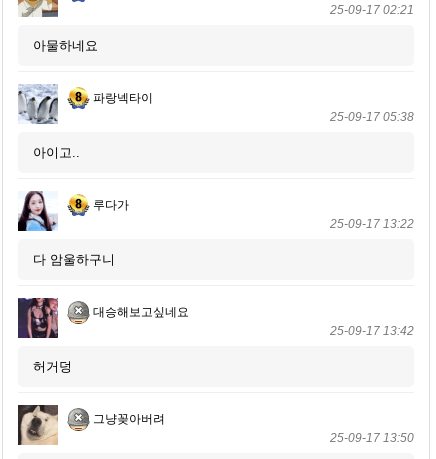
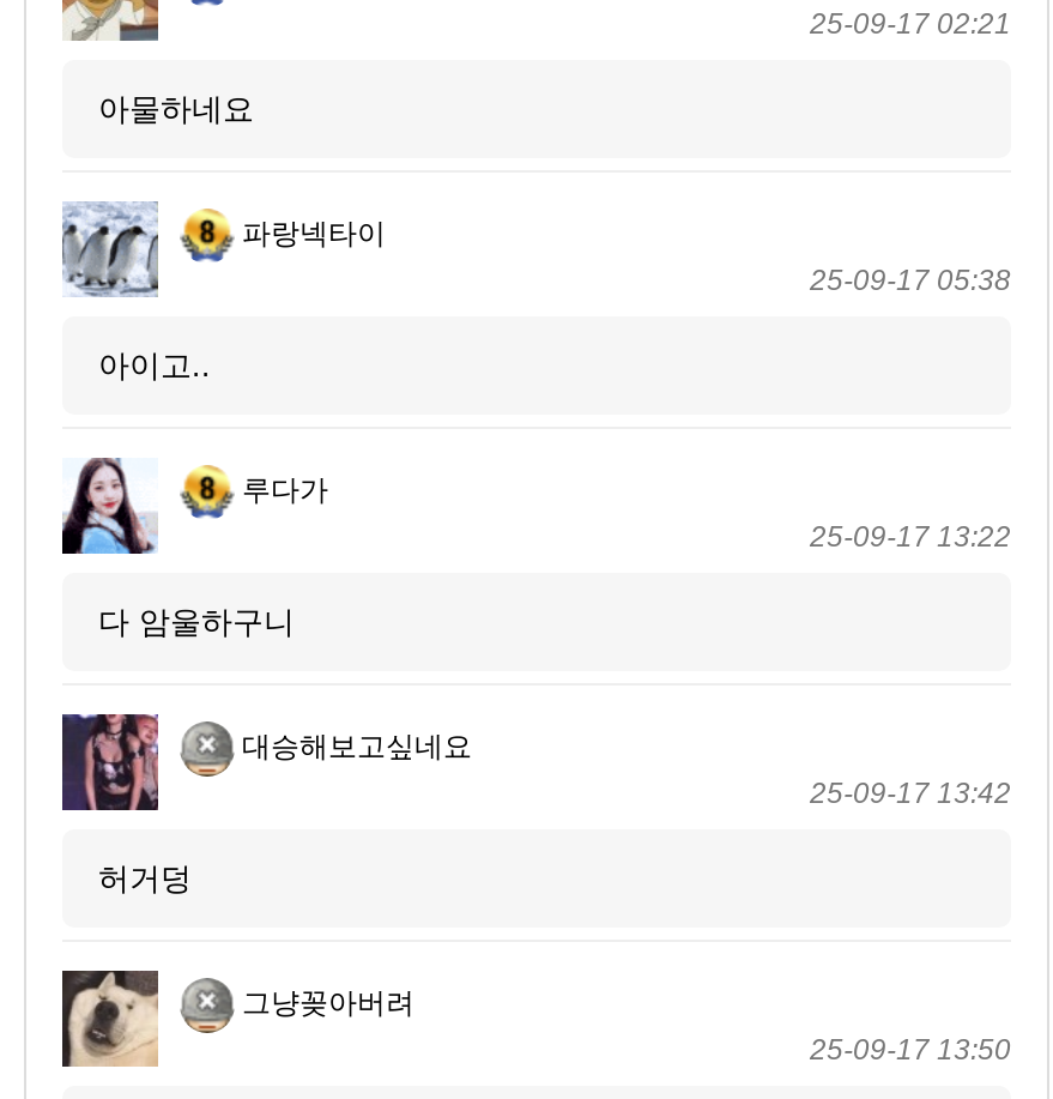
[18,88,57,124] [image] -> [62,213,158,295] [image]

